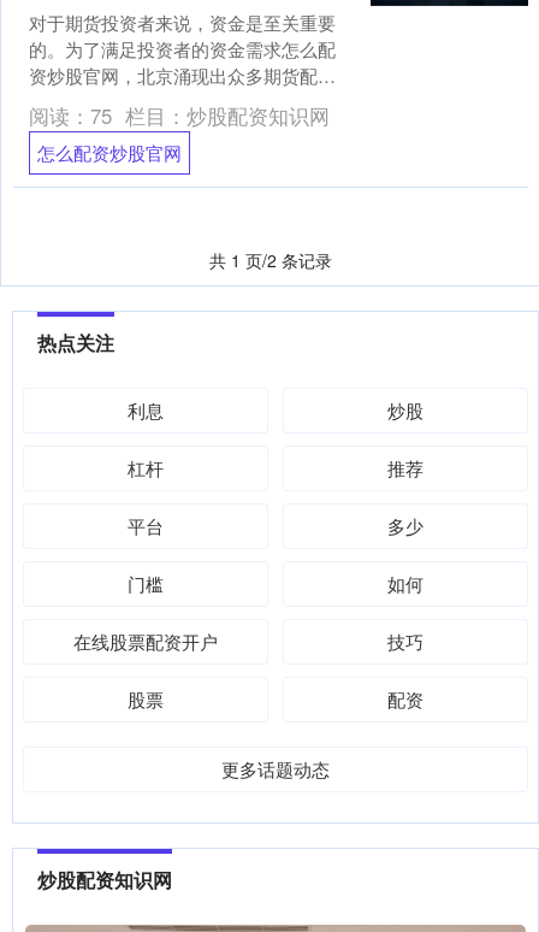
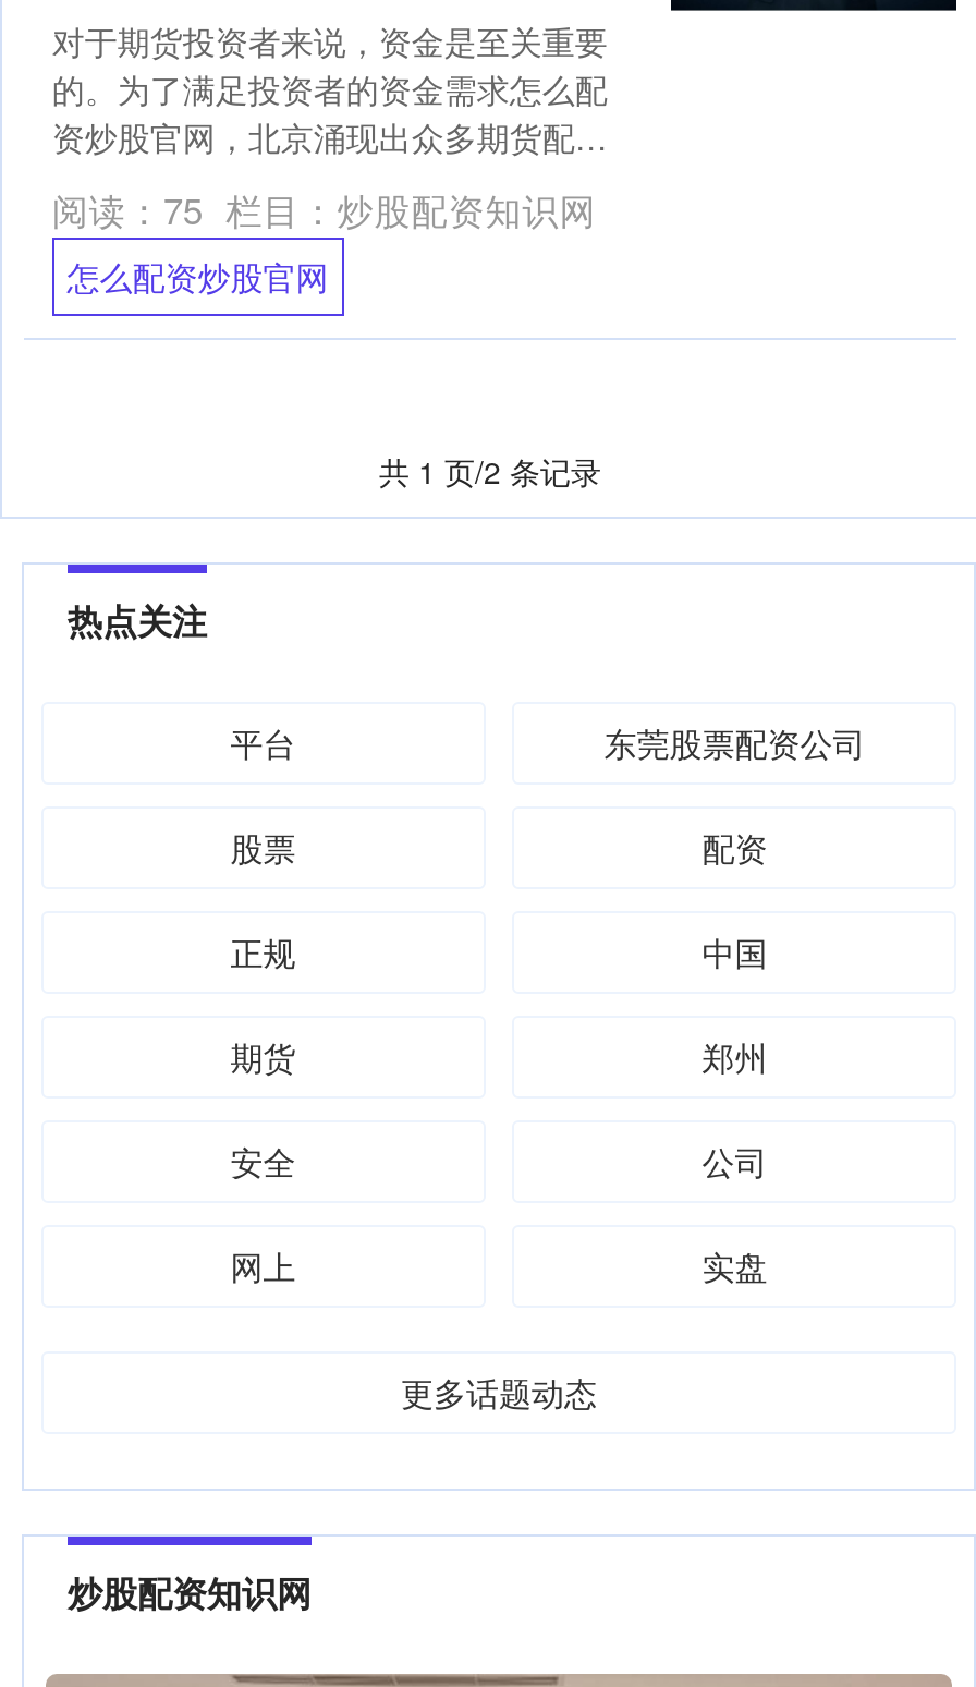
[127,397,424,480] 利息 | 炒股 | 杠杆 | 推荐 -> none
[73,513,424,654] 多少 | 门槛 | 如何 | 在线股票配资开户 | 技巧 -> [604,719,865,765] 东莞股票配资公司
moved [127,513,163,538] -> [230,719,296,765]: 平台
moved [127,686,424,712] -> [230,824,767,869]: 股票 | 配资
none -> [230,928,767,1288] 正规 | 中国 | 期货 | 郑州 | 安全 | 公司 | 网上 | 实盘

